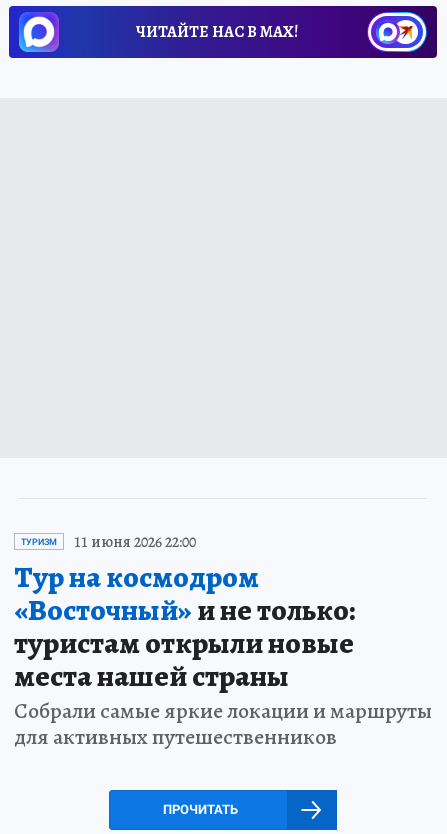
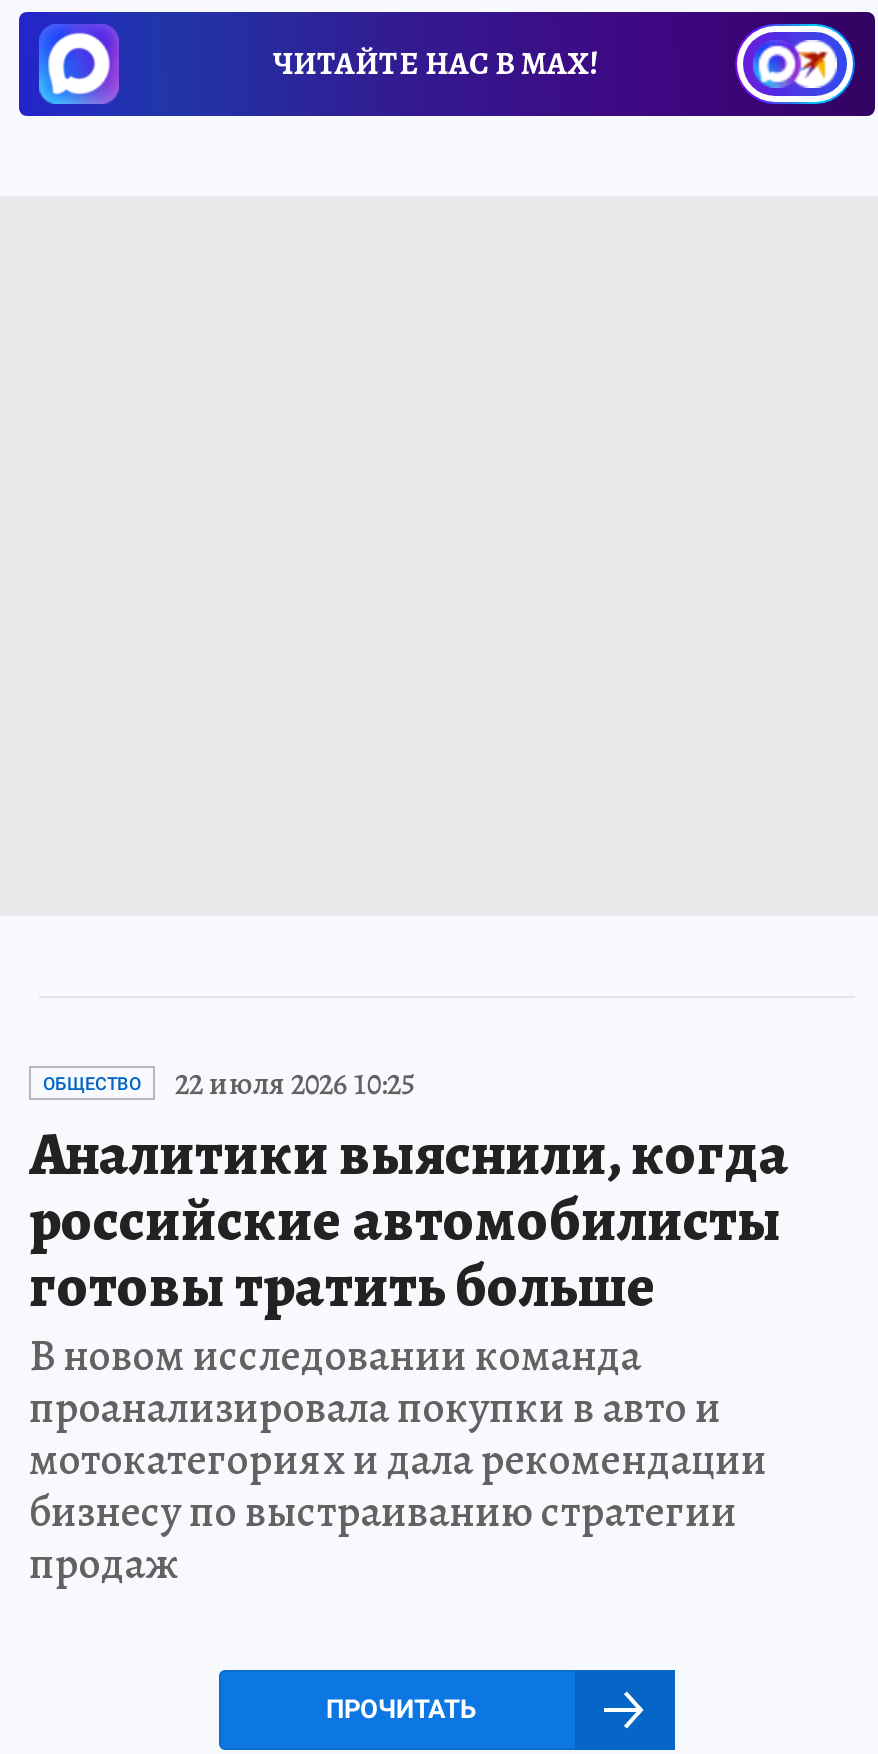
[14,531,432,752] ТУРИЗМ | 11 июня 2026 22:00 | Тур на космодром | «Восточный»и не только: | туристам открыли новые | места нашей страны | Собрали самые яркие локации и маршруты | для активных путешественников -> [29,1061,789,1593] ОБЩЕСТВО | 22 июля 2026 10:25 | Аналитики выяснили, когда | российские автомобилисты | готовы тратить больше | В новом исследовании команда | проанализировала покупки в авто и | мотокатегориях и дала рекомендации | бизнесу по выстраиванию стратегии | продаж

